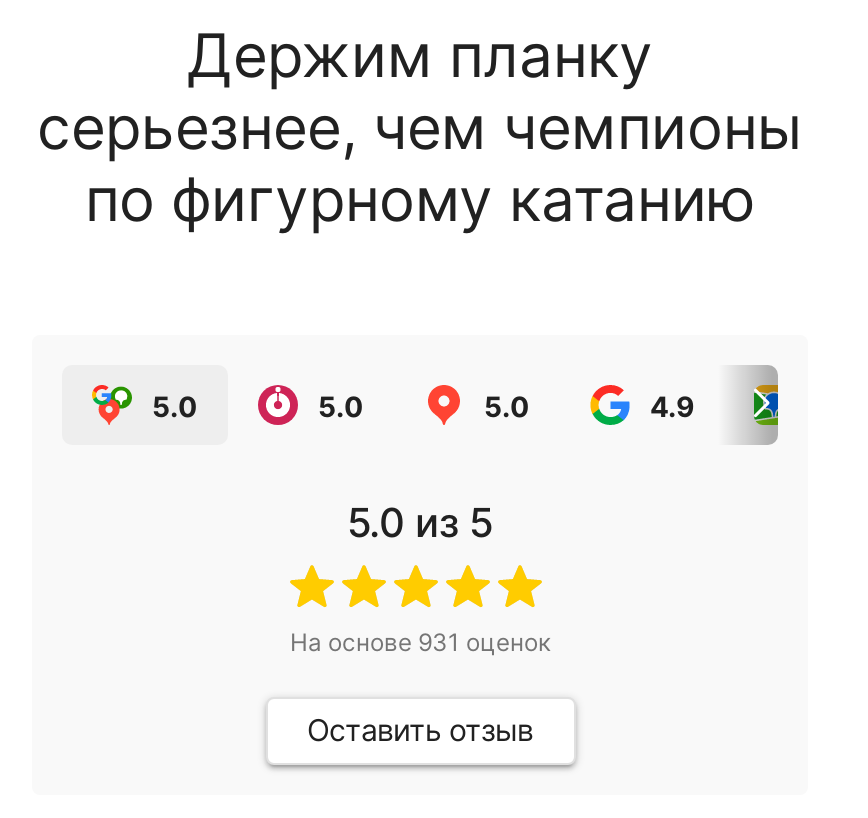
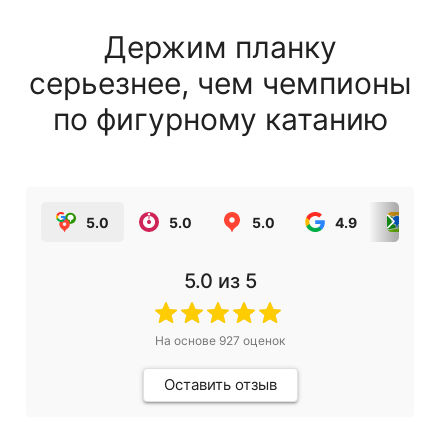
[290,627,550,657] На основе 931 оценок -> [155,333,285,348] На основе 927 оценок

